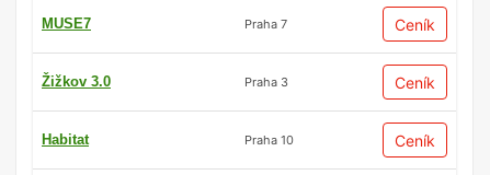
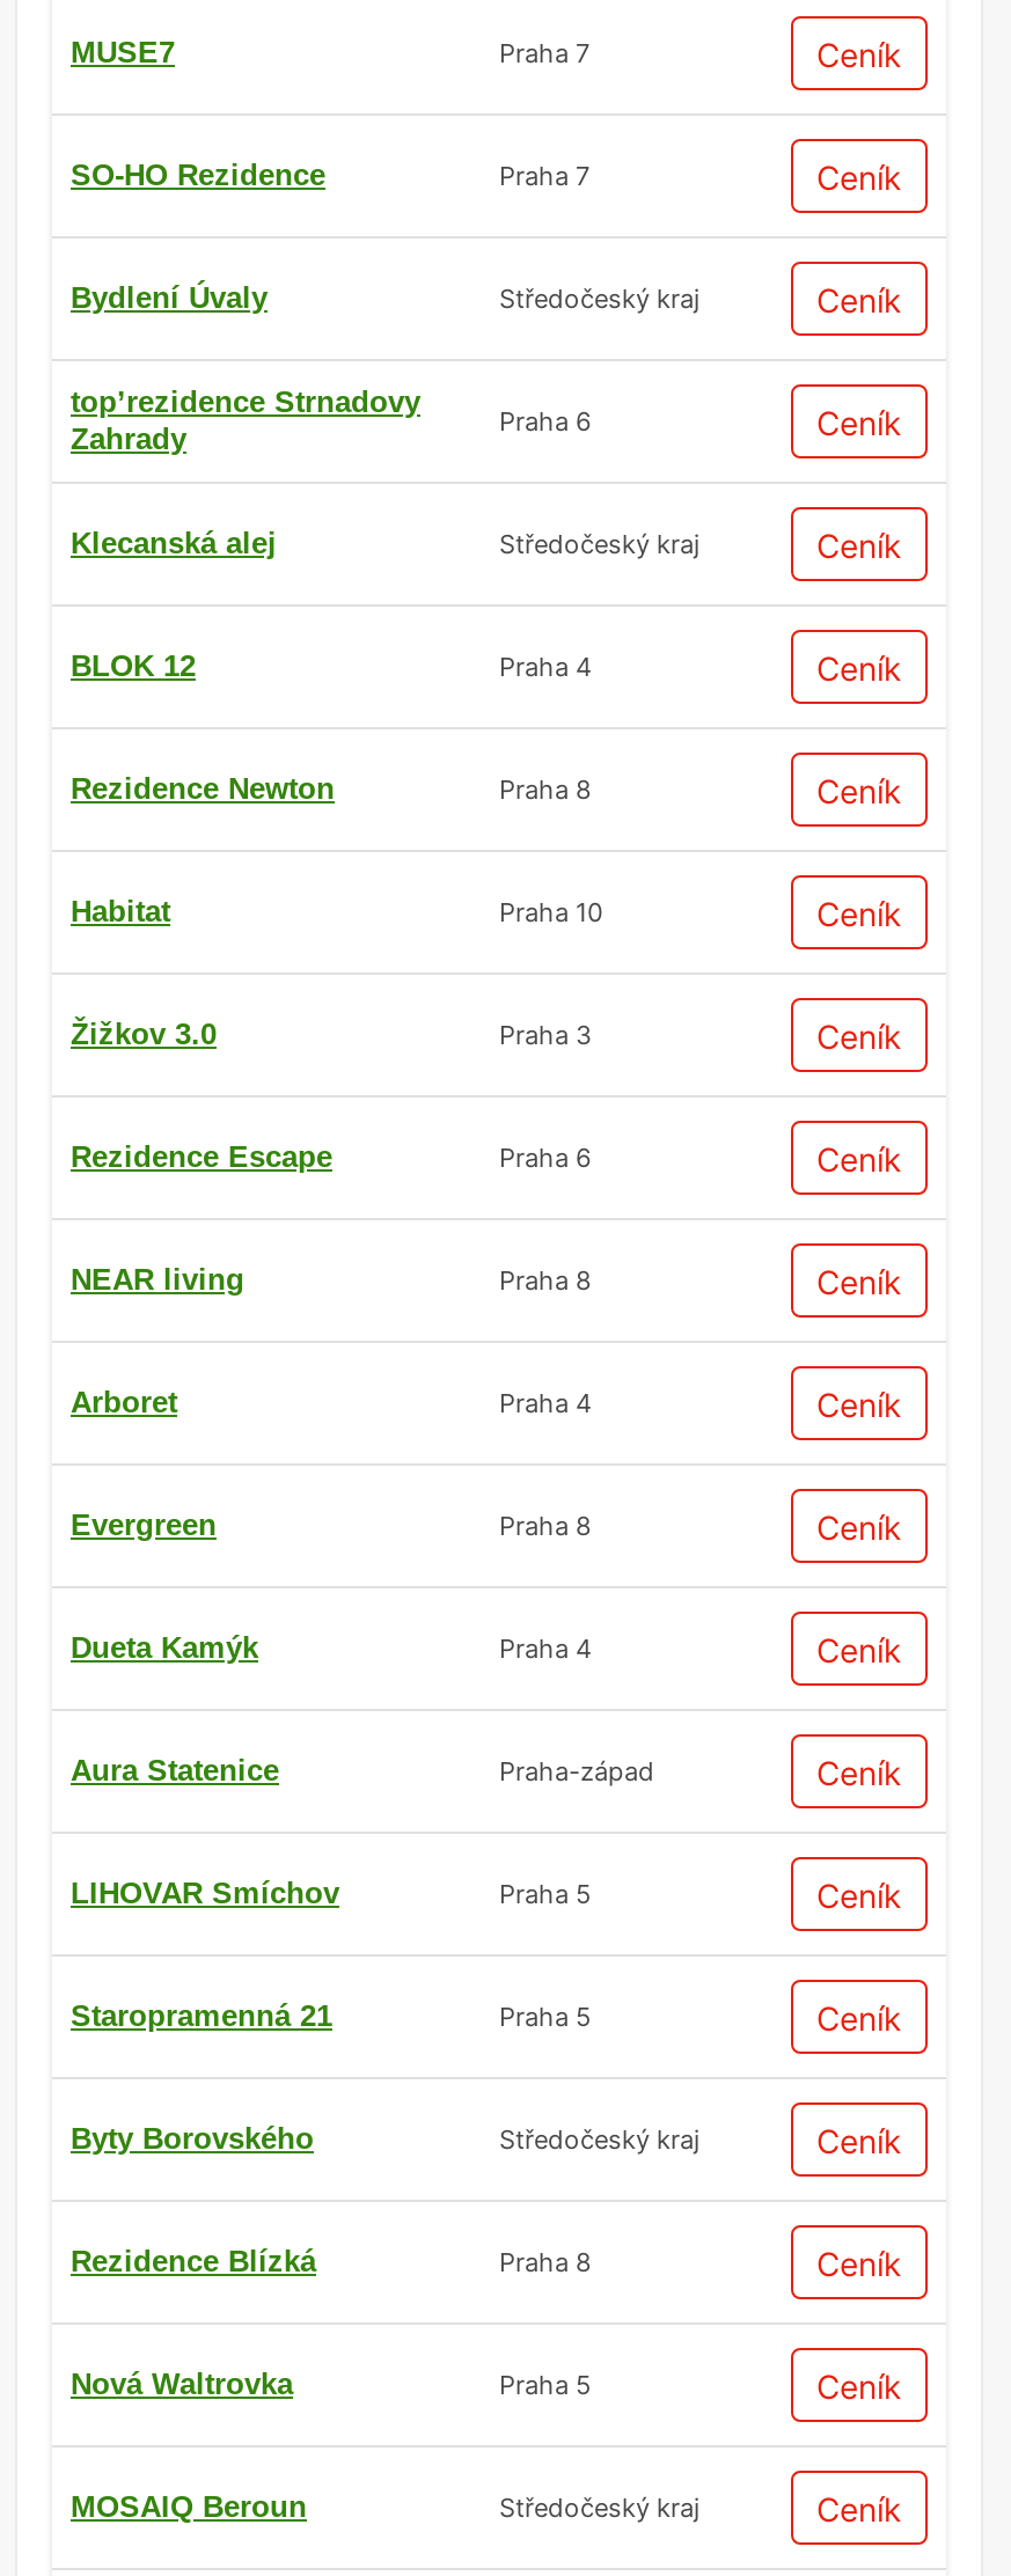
none -> [71,158,902,457] SO-HO Rezidence | Praha 7 | Ceník | Bydlení Úvaly | Středočeský kraj | Ceník | top’rezidence Strnadovy | Zahrady
none -> [71,403,902,934] Praha 6 | Ceník | Klecanská alej | Středočeský kraj | Ceník | BLOK 12 | Praha 4 | Ceník | Rezidence Newton | Praha 8 | Ceník | Ceník
none -> [71,1140,902,2524] Rezidence Escape | Praha 6 | Ceník | NEAR living | Praha 8 | Ceník | Arboret | Praha 4 | Ceník | Evergreen | Praha 8 | Ceník | Dueta Kamýk | Praha 4 | Ceník | Aura Statenice | Praha-západ | Ceník | LIHOVAR Smíchov | Praha 5 | Ceník | Staropramenná 21 | Praha 5 | Ceník | Byty Borovského | Středočeský kraj | Ceník | Rezidence Blízká | Praha 8 | Ceník | Nová Waltrovka | Praha 5 | Ceník | MOSAIQ Beroun | Středočeský kraj
moved [42,131,294,148] -> [71,894,603,929]: Habitat | Praha 10

